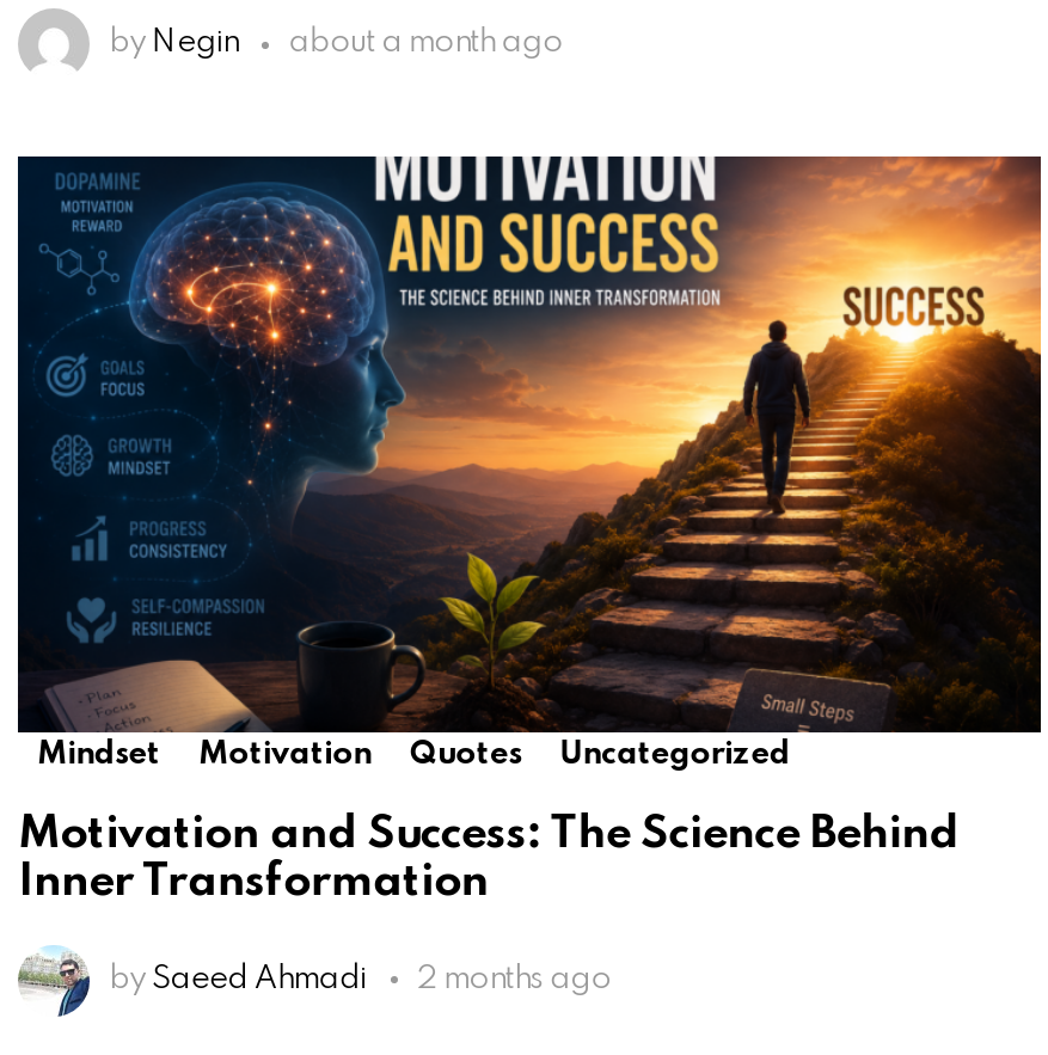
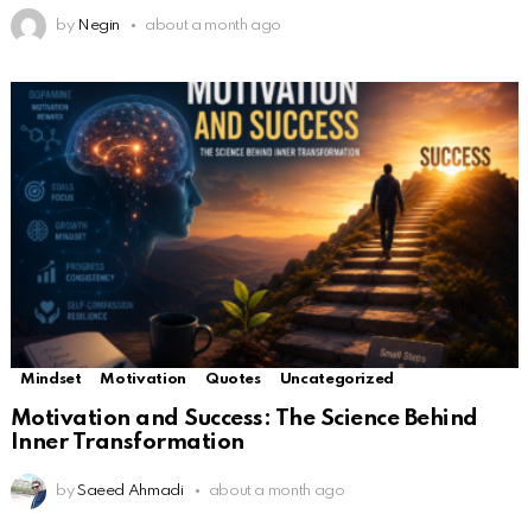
[416,963,611,994] 2 months ago -> [208,483,345,498] about a month ago

